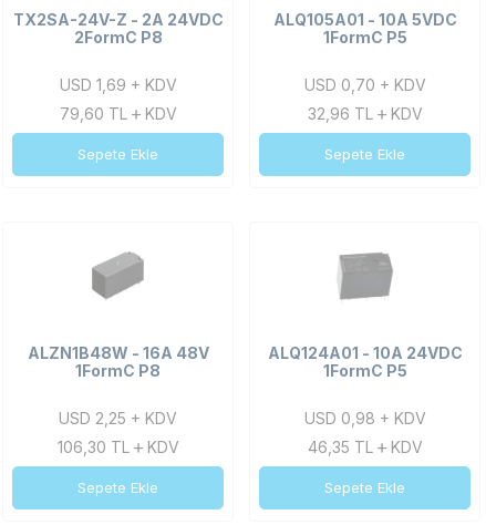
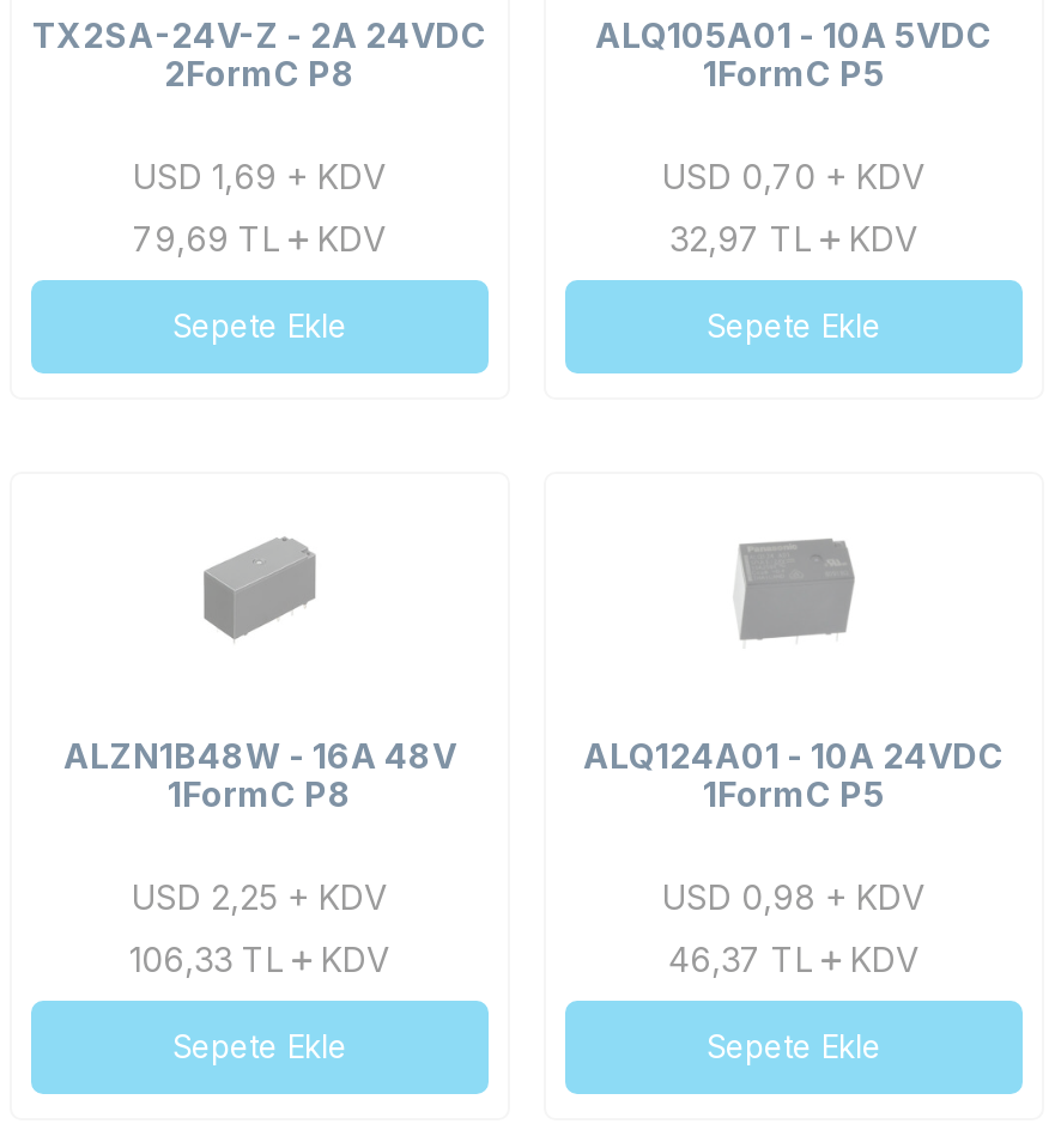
[59,104,177,123] 79,60 TL KDV -> [133,217,387,258] 79,69 TL KDV
[307,104,422,123] 32,96 TL KDV -> [669,217,918,258] 32,97 TL KDV
[57,437,179,456] 106,30 TL KDV -> [129,938,390,979] 106,33 TL KDV
[307,437,422,456] 46,35 TL KDV -> [668,938,920,979] 46,37 TL KDV

